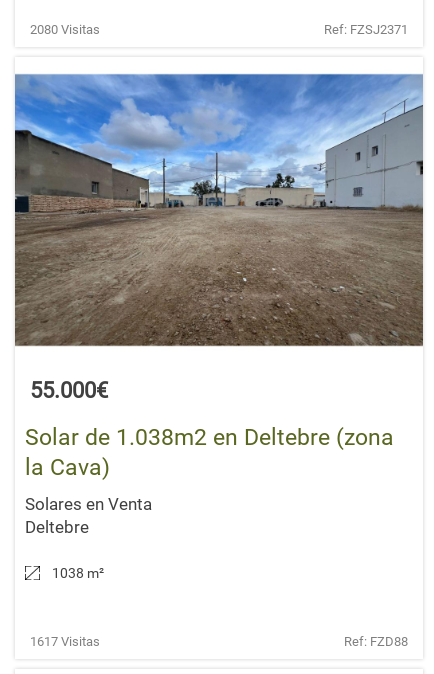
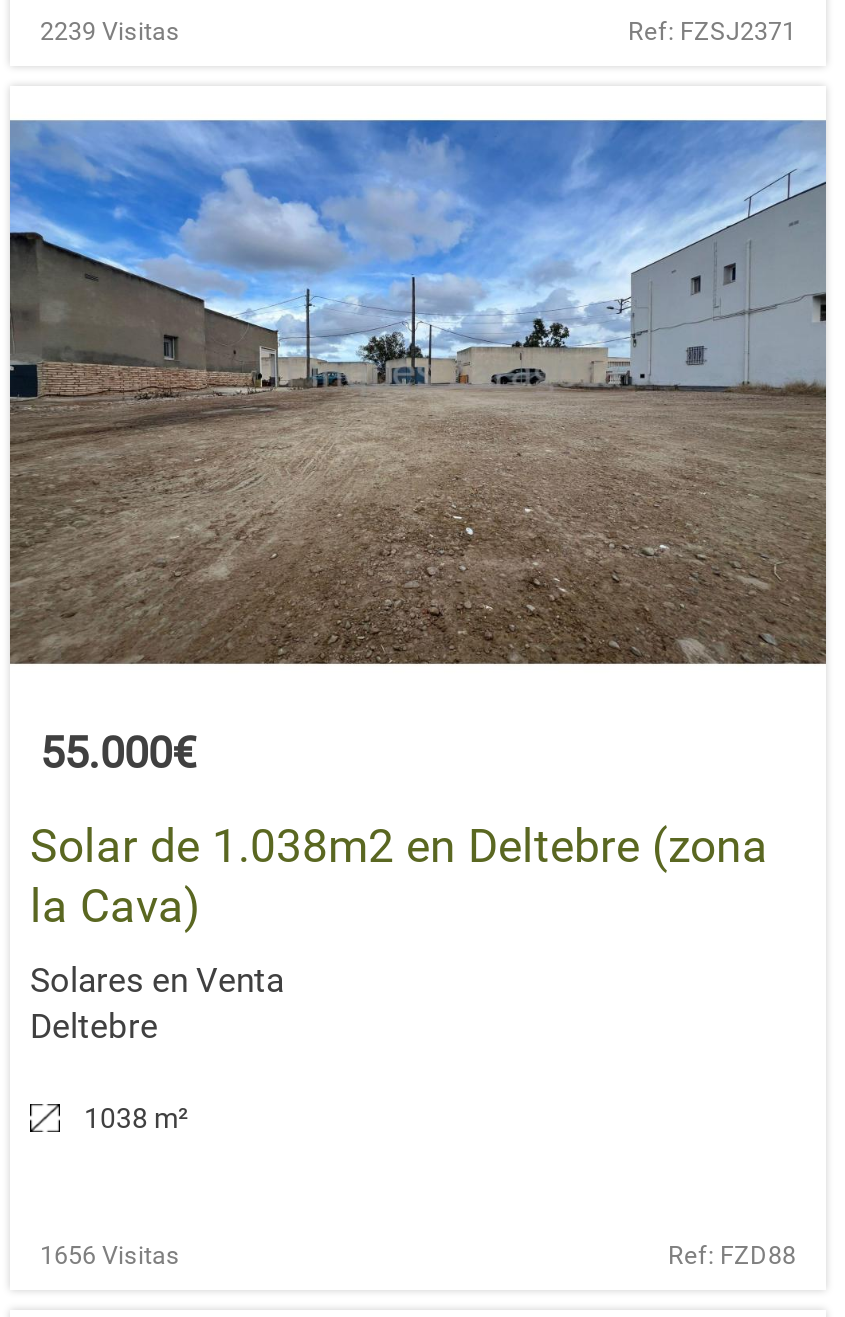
[30,22,100,37] 2080 Visitas -> [40,17,180,47] 2239 Visitas
[30,634,100,649] 1617 Visitas -> [40,1241,180,1271] 1656 Visitas

